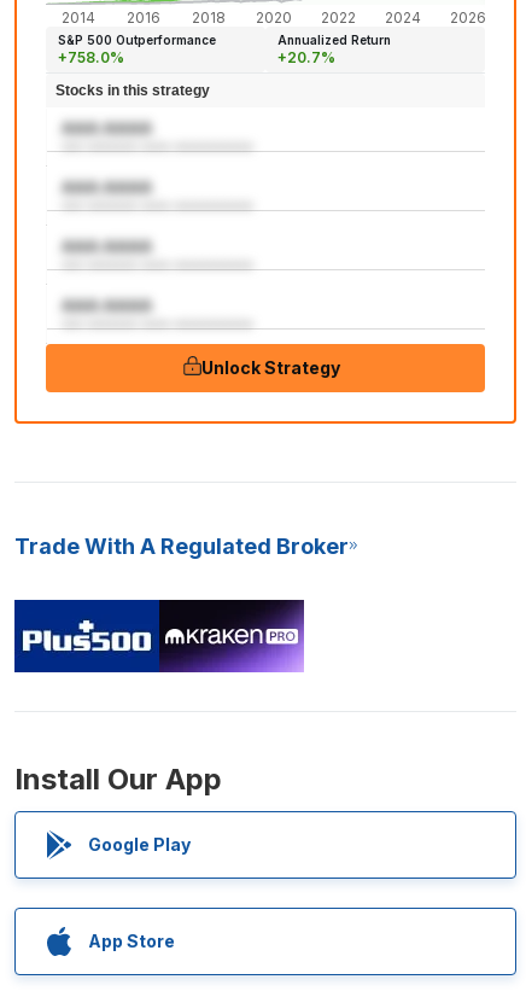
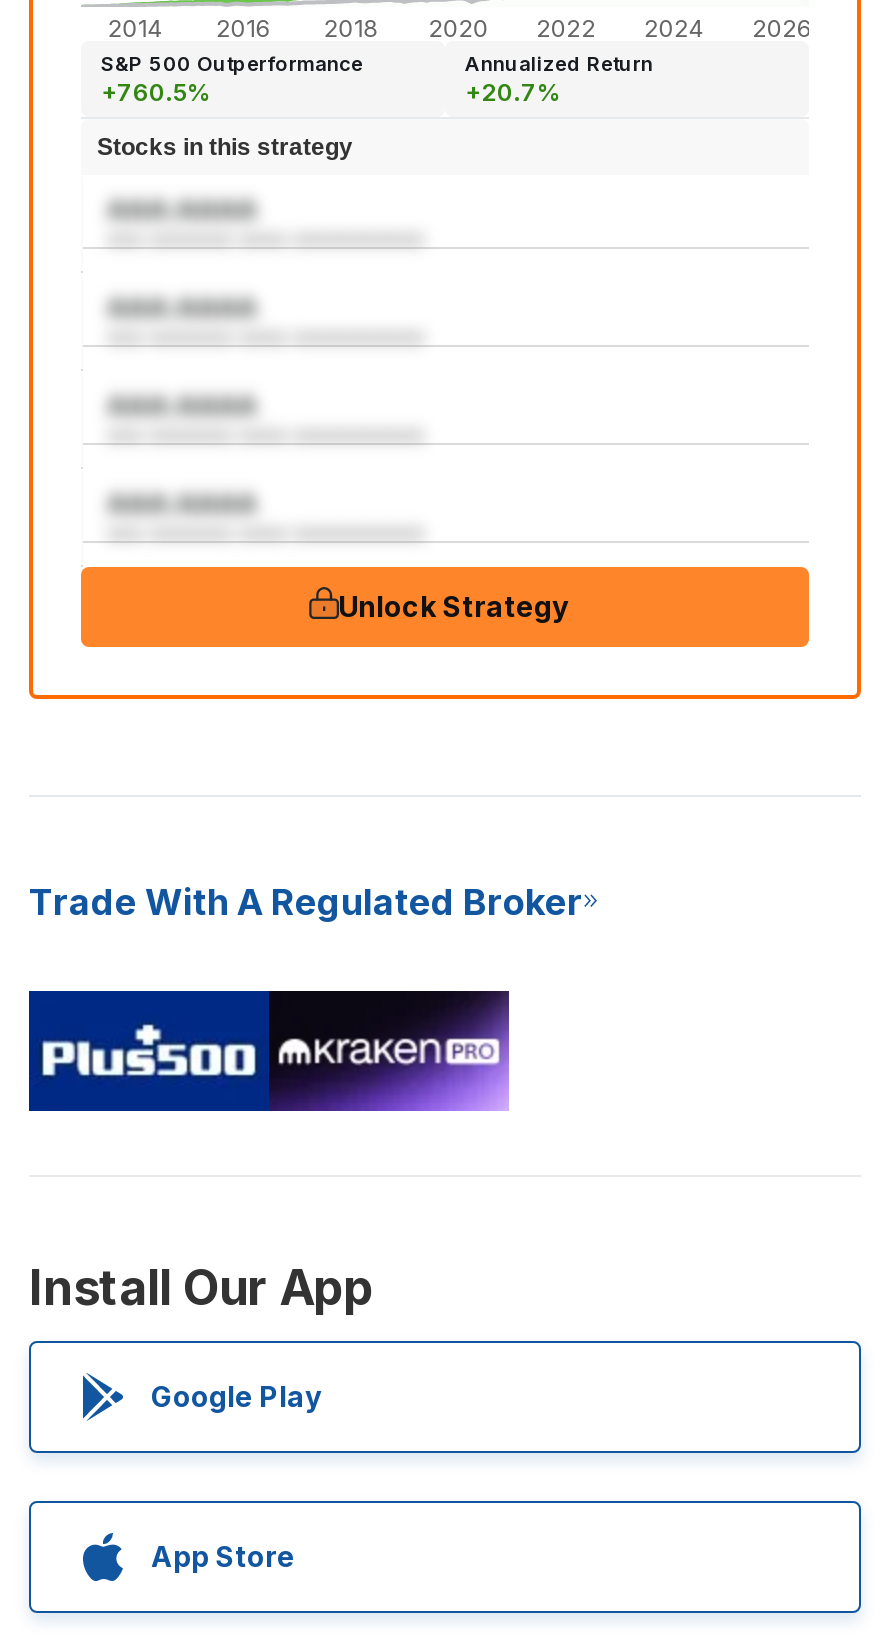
[58,48,124,66] +758.0% -> [101,77,211,107] +760.5%

